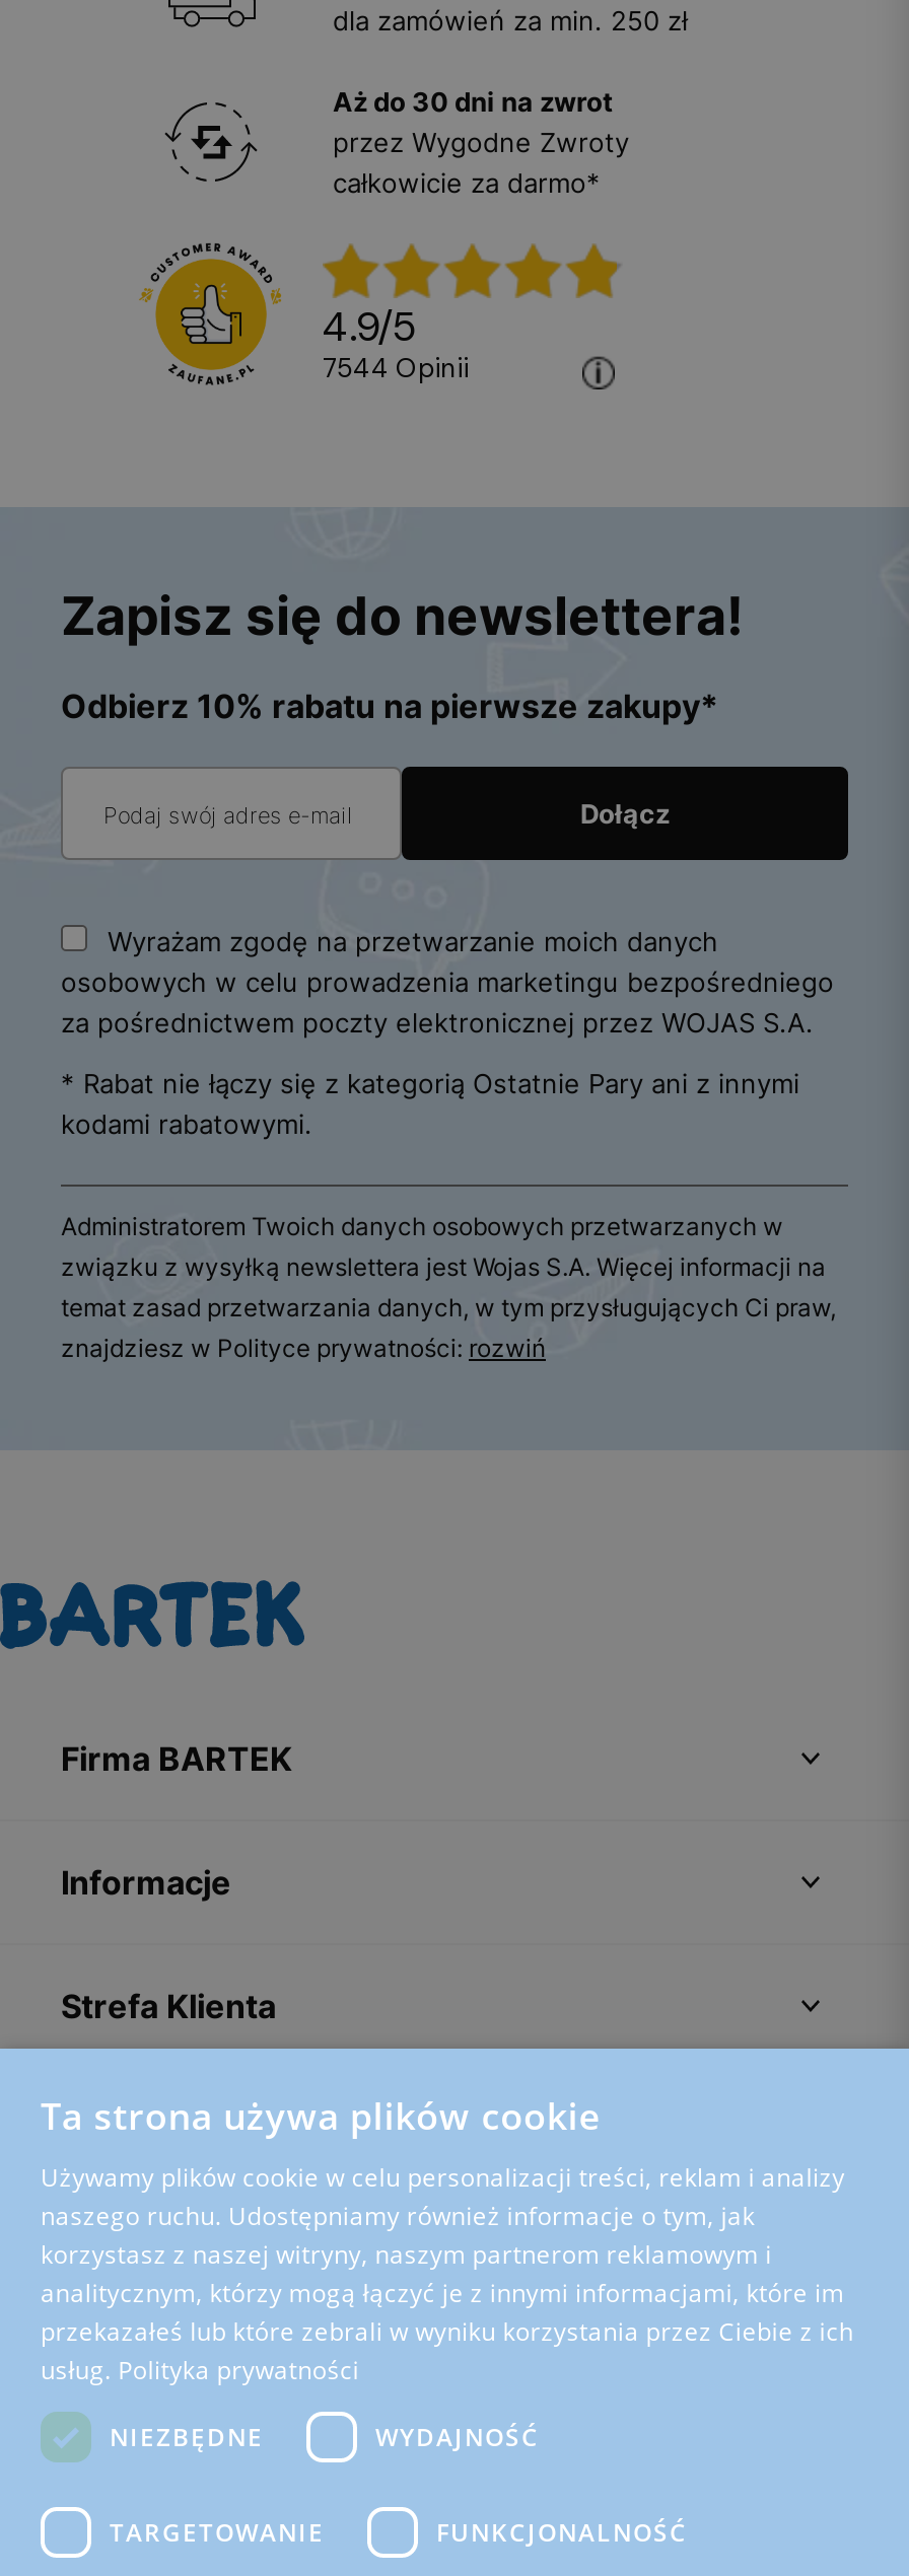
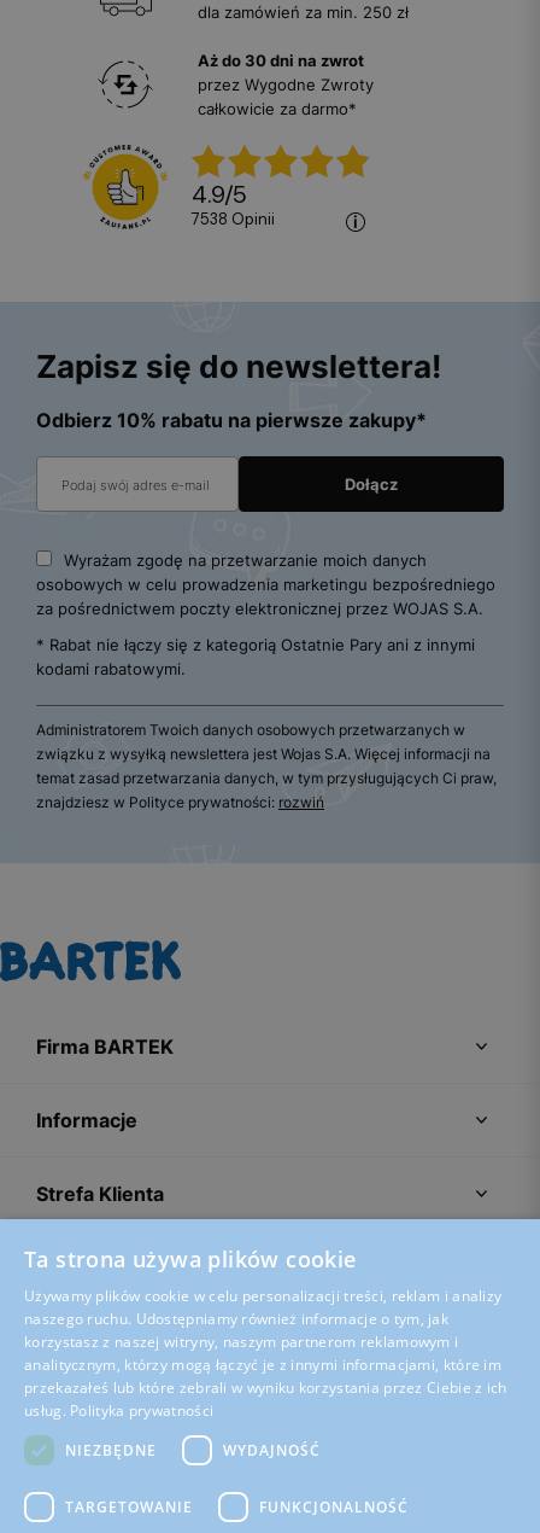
[323,352,469,386] 7544 opinii -> [192,209,275,230] 7538 opinii

